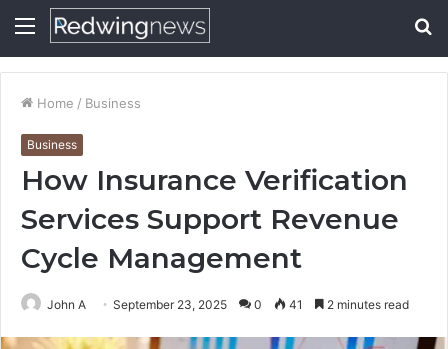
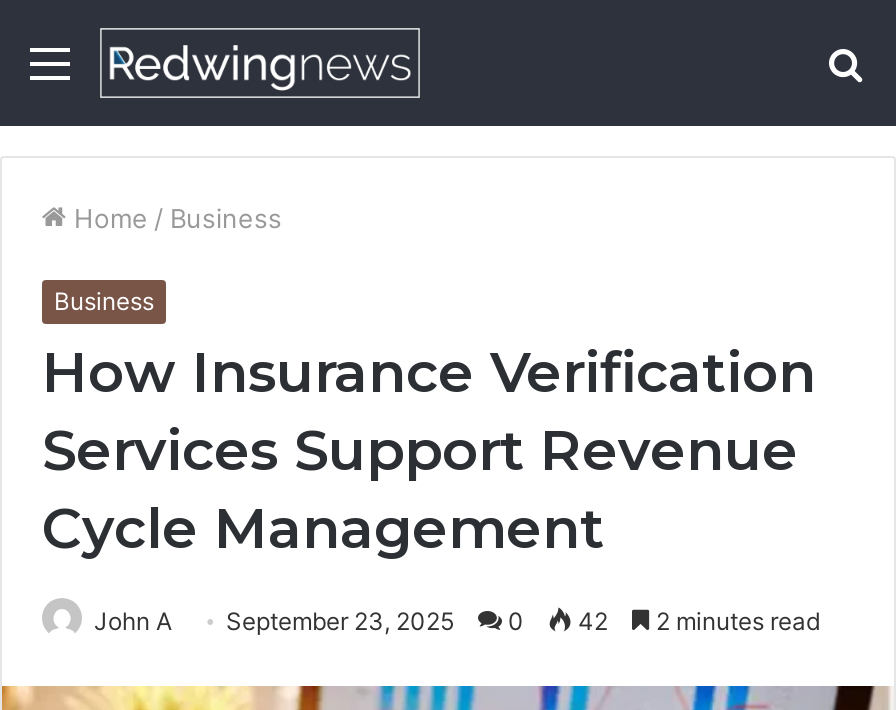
[47,297,409,312] John A September 23, 2025 0 41 2 minutes read -> [94,606,820,636] John A September 23, 2025 0 42 2 minutes read

